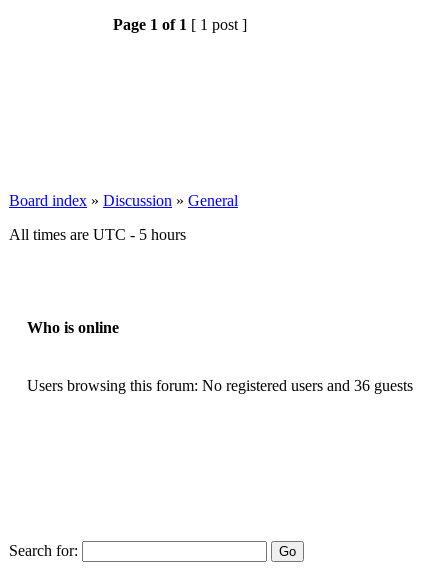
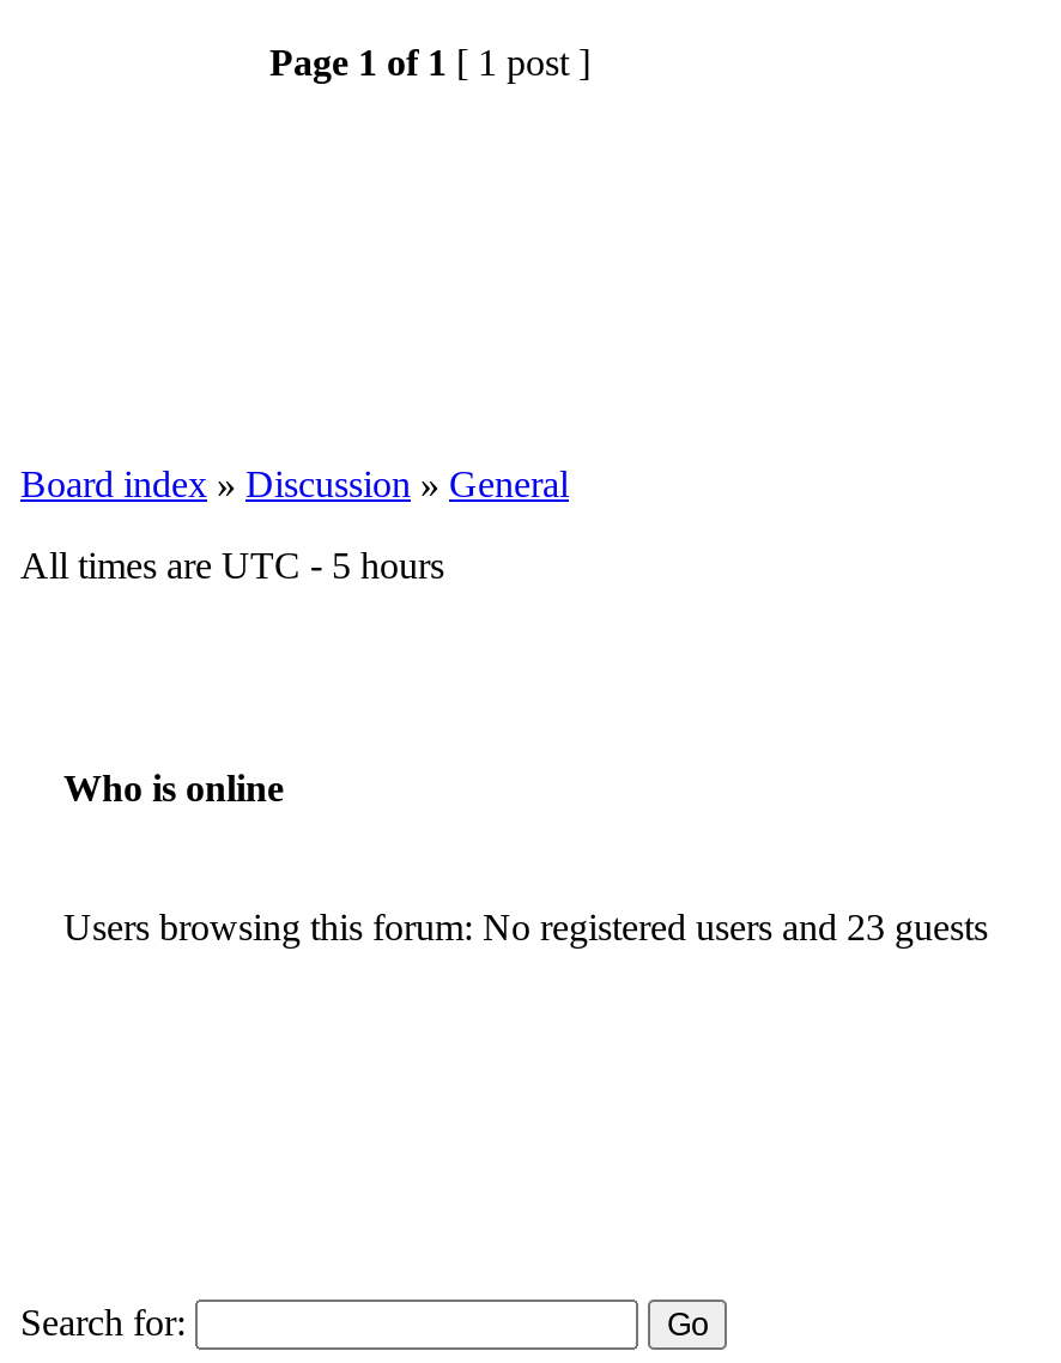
[27,377,413,394] Users browsing this forum: No registered users and 36 guests -> [63,906,988,947] Users browsing this forum: No registered users and 23 guests

